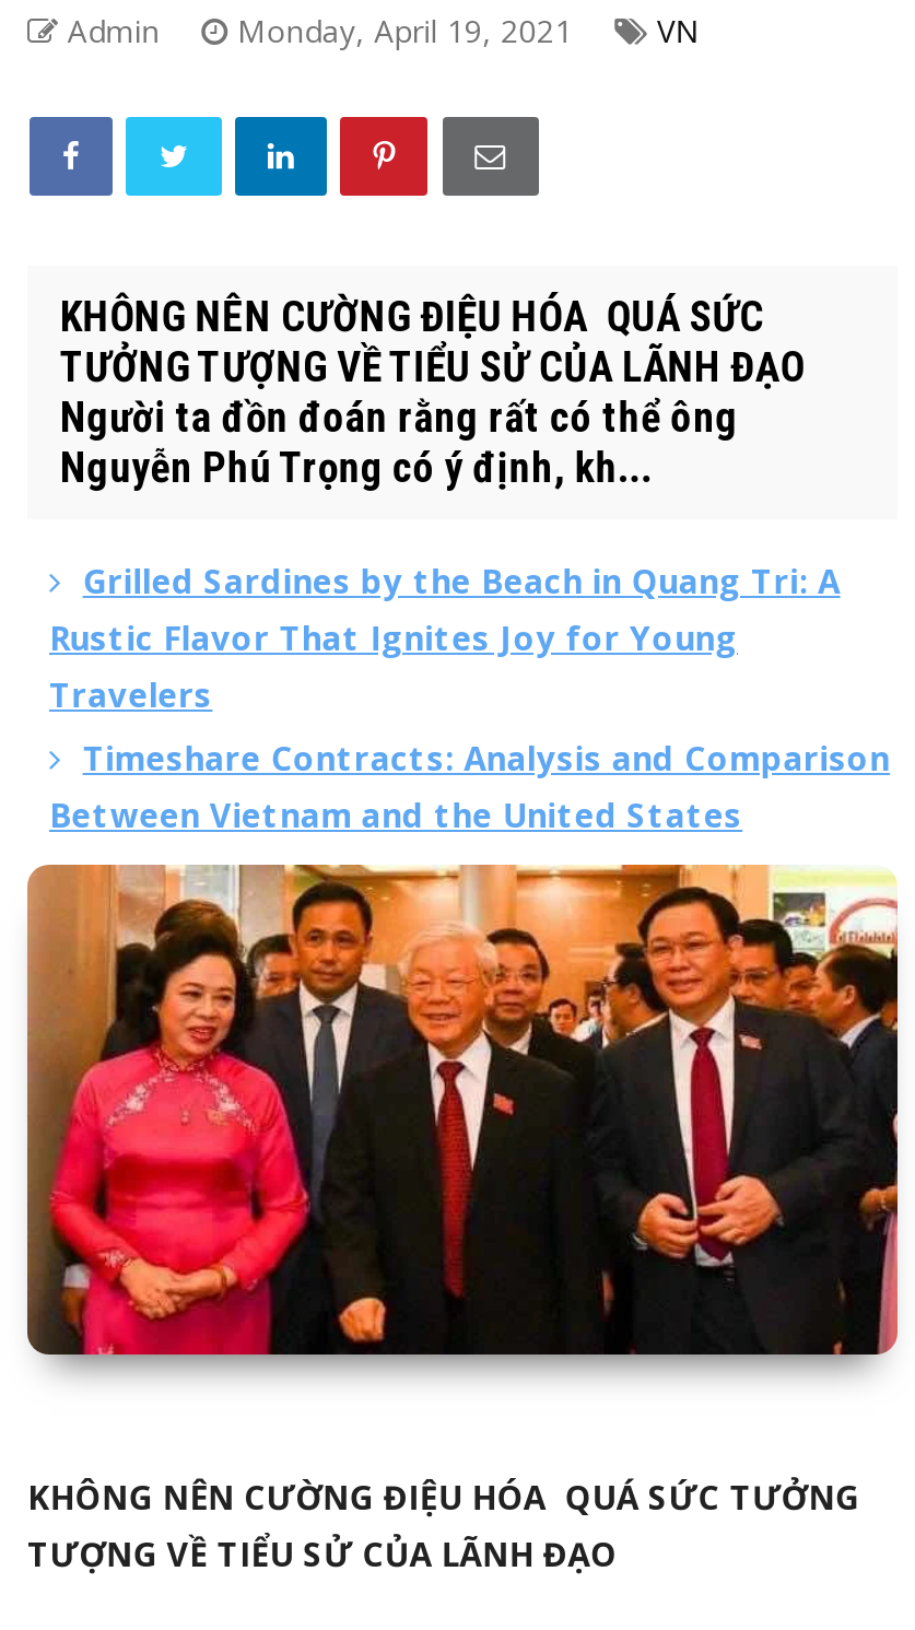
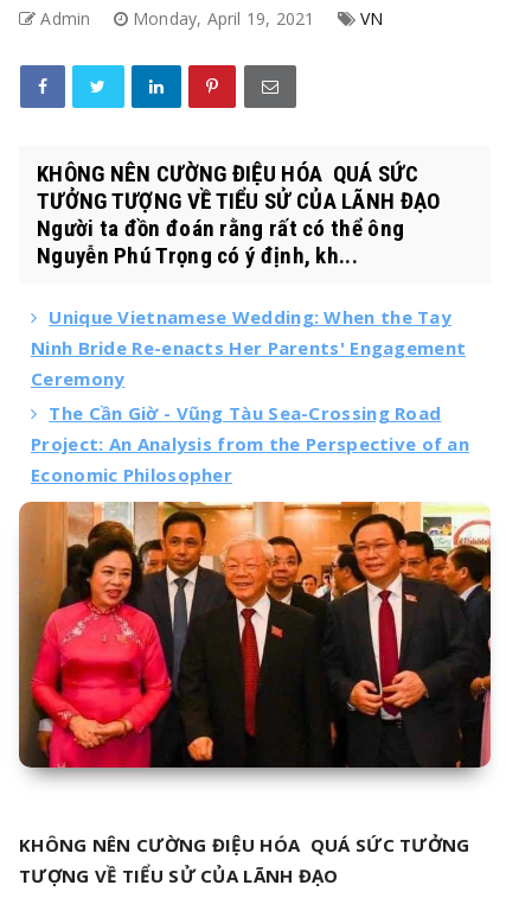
[49,559,890,836] Grilled Sardines by the Beach in Quang Tri: A | Rustic Flavor That Ignites Joy for Young | Travelers | Timeshare Contracts: Analysis and Comparison | Between Vietnam and the United States -> [31,305,469,486] Unique Vietnamese Wedding: When the Tay | Ninh Bride Re-enacts Her Parents' Engagement | Ceremony | The Cần Giờ - Vũng Tàu Sea-Crossing Road | Project: An Analysis from the Perspective of an | Economic Philosopher

